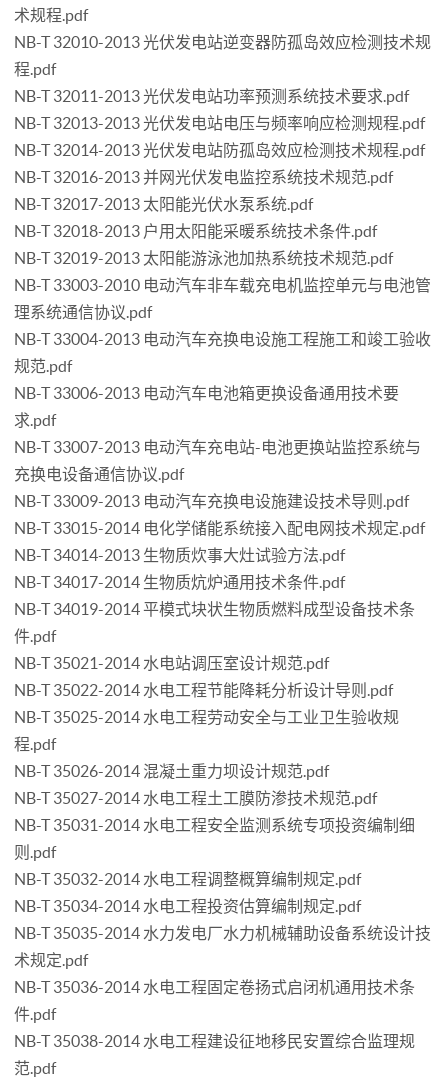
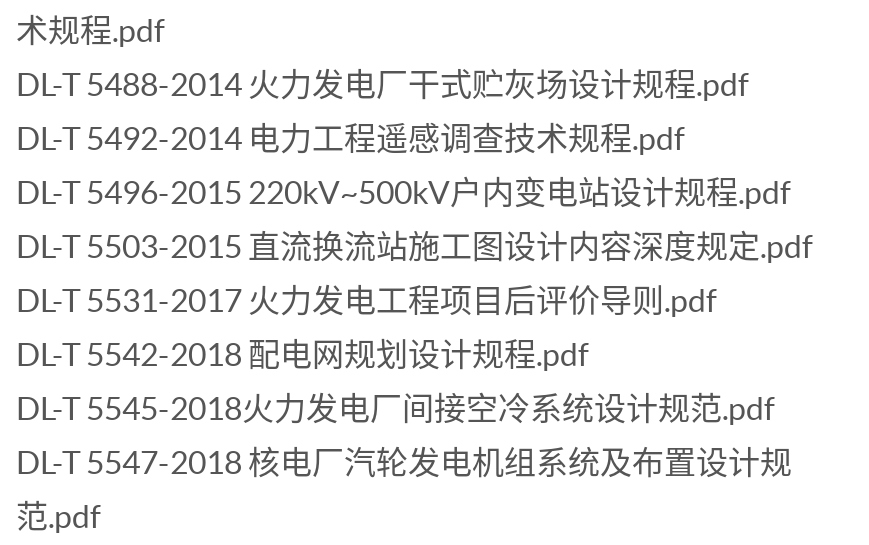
[14,33,431,1050] NB-T 32010-2013 光伏发电站逆变器防孤岛效应检测技术规 | 程.pdf | NB-T 32011-2013 光伏发电站功率预测系统技术要求.pdf | NB-T 32013-2013 光伏发电站电压与频率响应检测规程.pdf | NB-T 32014-2013 光伏发电站防孤岛效应检测技术规程.pdf | NB-T 32016-2013 并网光伏发电监控系统技术规范.pdf | NB-T 32017-2013 太阳能光伏水泵系统.pdf | NB-T 32018-2013 户用太阳能采暖系统技术条件.pdf | NB-T 32019-2013 太阳能游泳池加热系统技术规范.pdf | NB-T 33003-2010 电动汽车非车载充电机监控单元与电池管 | 理系统通信协议.pdf | NB-T 33004-2013 电动汽车充换电设施工程施工和竣工验收 | 规范.pdf | NB-T 33006-2013 电动汽车电池箱更换设备通用技术要 | 求.pdf | NB-T 33007-2013 电动汽车充电站-电池更换站监控系统与 | 充换电设备通信协议.pdf | NB-T 33009-2013 电动汽车充换电设施建设技术导则.pdf | NB-T 33015-2014 电化学储能系统接入配电网技术规定.pdf | NB-T 34014-2013 生物质炊事大灶试验方法.pdf | NB-T 34017-2014 生物质炕炉通用技术条件.pdf | NB-T 34019-2014 平模式块状生物质燃料成型设备技术条 | 件.pdf | NB-T 35021-2014 水电站调压室设计规范.pdf | NB-T 35022-2014 水电工程节能降耗分析设计导则.pdf | NB-T 35025-2014 水电工程劳动安全与工业卫生验收规 | 程.pdf | NB-T 35026-2014 混凝土重力坝设计规范.pdf | NB-T 35027-2014 水电工程土工膜防渗技术规范.pdf | NB-T 35031-2014 水电工程安全监测系统专项投资编制细 | 则.pdf | NB-T 35032-2014 水电工程调整概算编制规定.pdf | NB-T 35034-2014 水电工程投资估算编制规定.pdf | NB-T 35035-2014 水力发电厂水力机械辅助设备系统设计技 | 术规定.pdf | NB-T 35036-2014 水电工程固定卷扬式启闭机通用技术条 | 件.pdf | NB-T 35038-2014 水电工程建设征地移民安置综合监理规 -> [16,66,812,480] DL-T 5488-2014 火力发电厂干式贮灰场设计规程.pdf | DL-T 5492-2014 电力工程遥感调查技术规程.pdf | DL-T 5496-2015 220kV~500kV户内变电站设计规程.pdf | DL-T 5503-2015 直流换流站施工图设计内容深度规定.pdf | DL-T 5531-2017 火力发电工程项目后评价导则.pdf | DL-T 5542-2018 配电网规划设计规程.pdf | DL-T 5545-2018火力发电厂间接空冷系统设计规范.pdf | DL-T 5547-2018 核电厂汽轮发电机组系统及布置设计规

